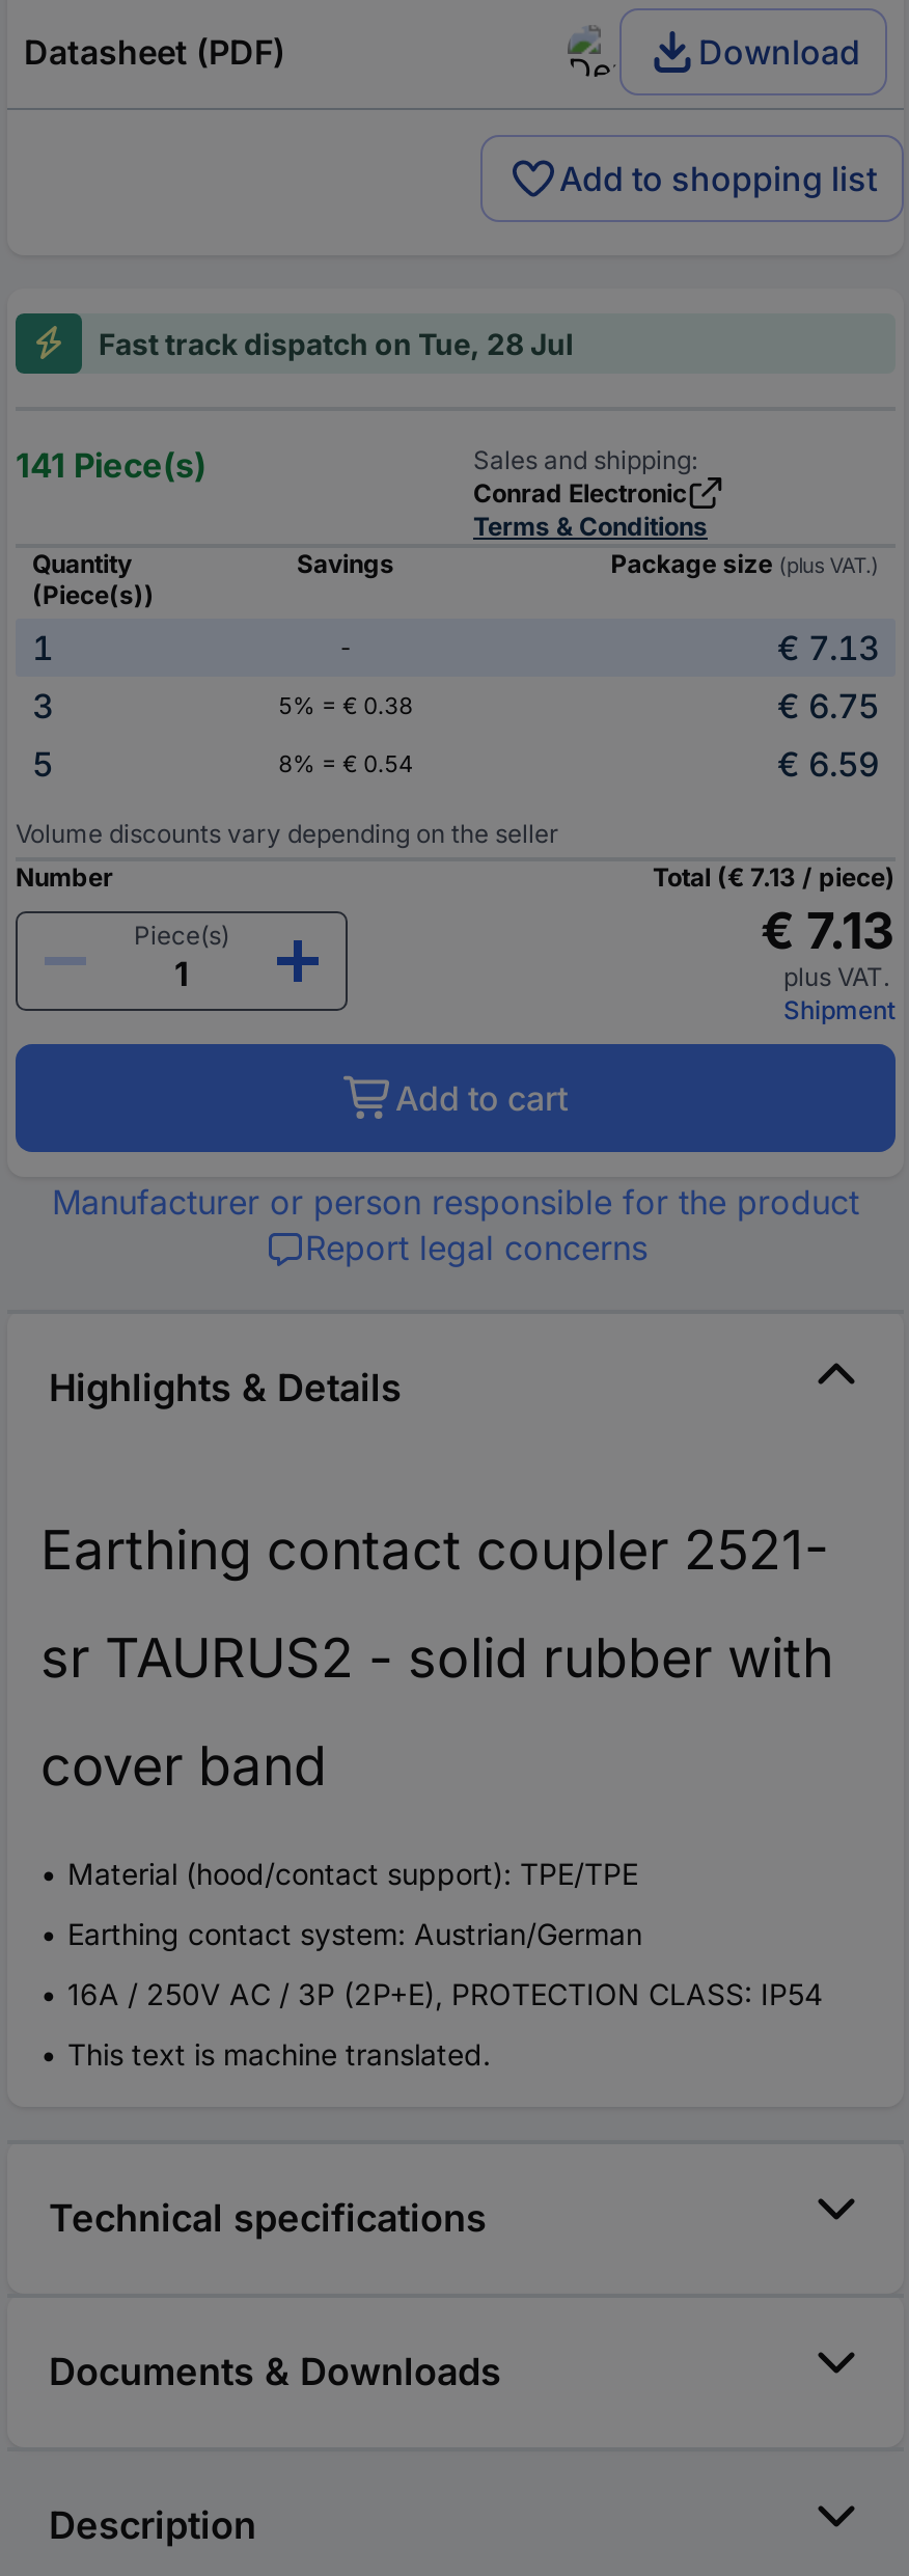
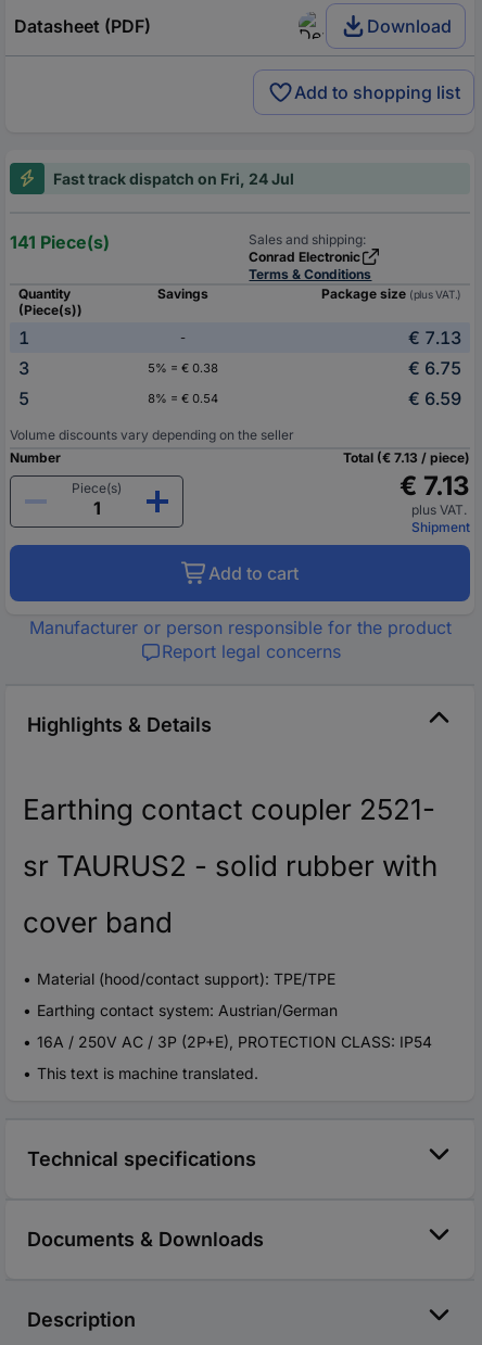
[99,325,574,361] Fast track dispatch on Tue, 28 Jul -> [53,169,294,188] Fast track dispatch on Fri, 24 Jul

